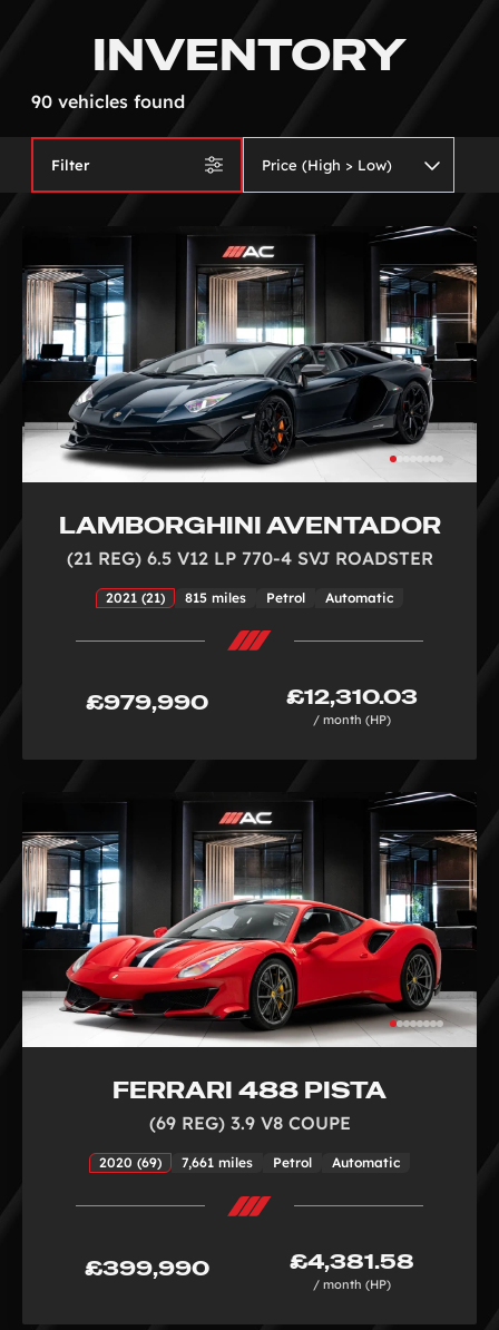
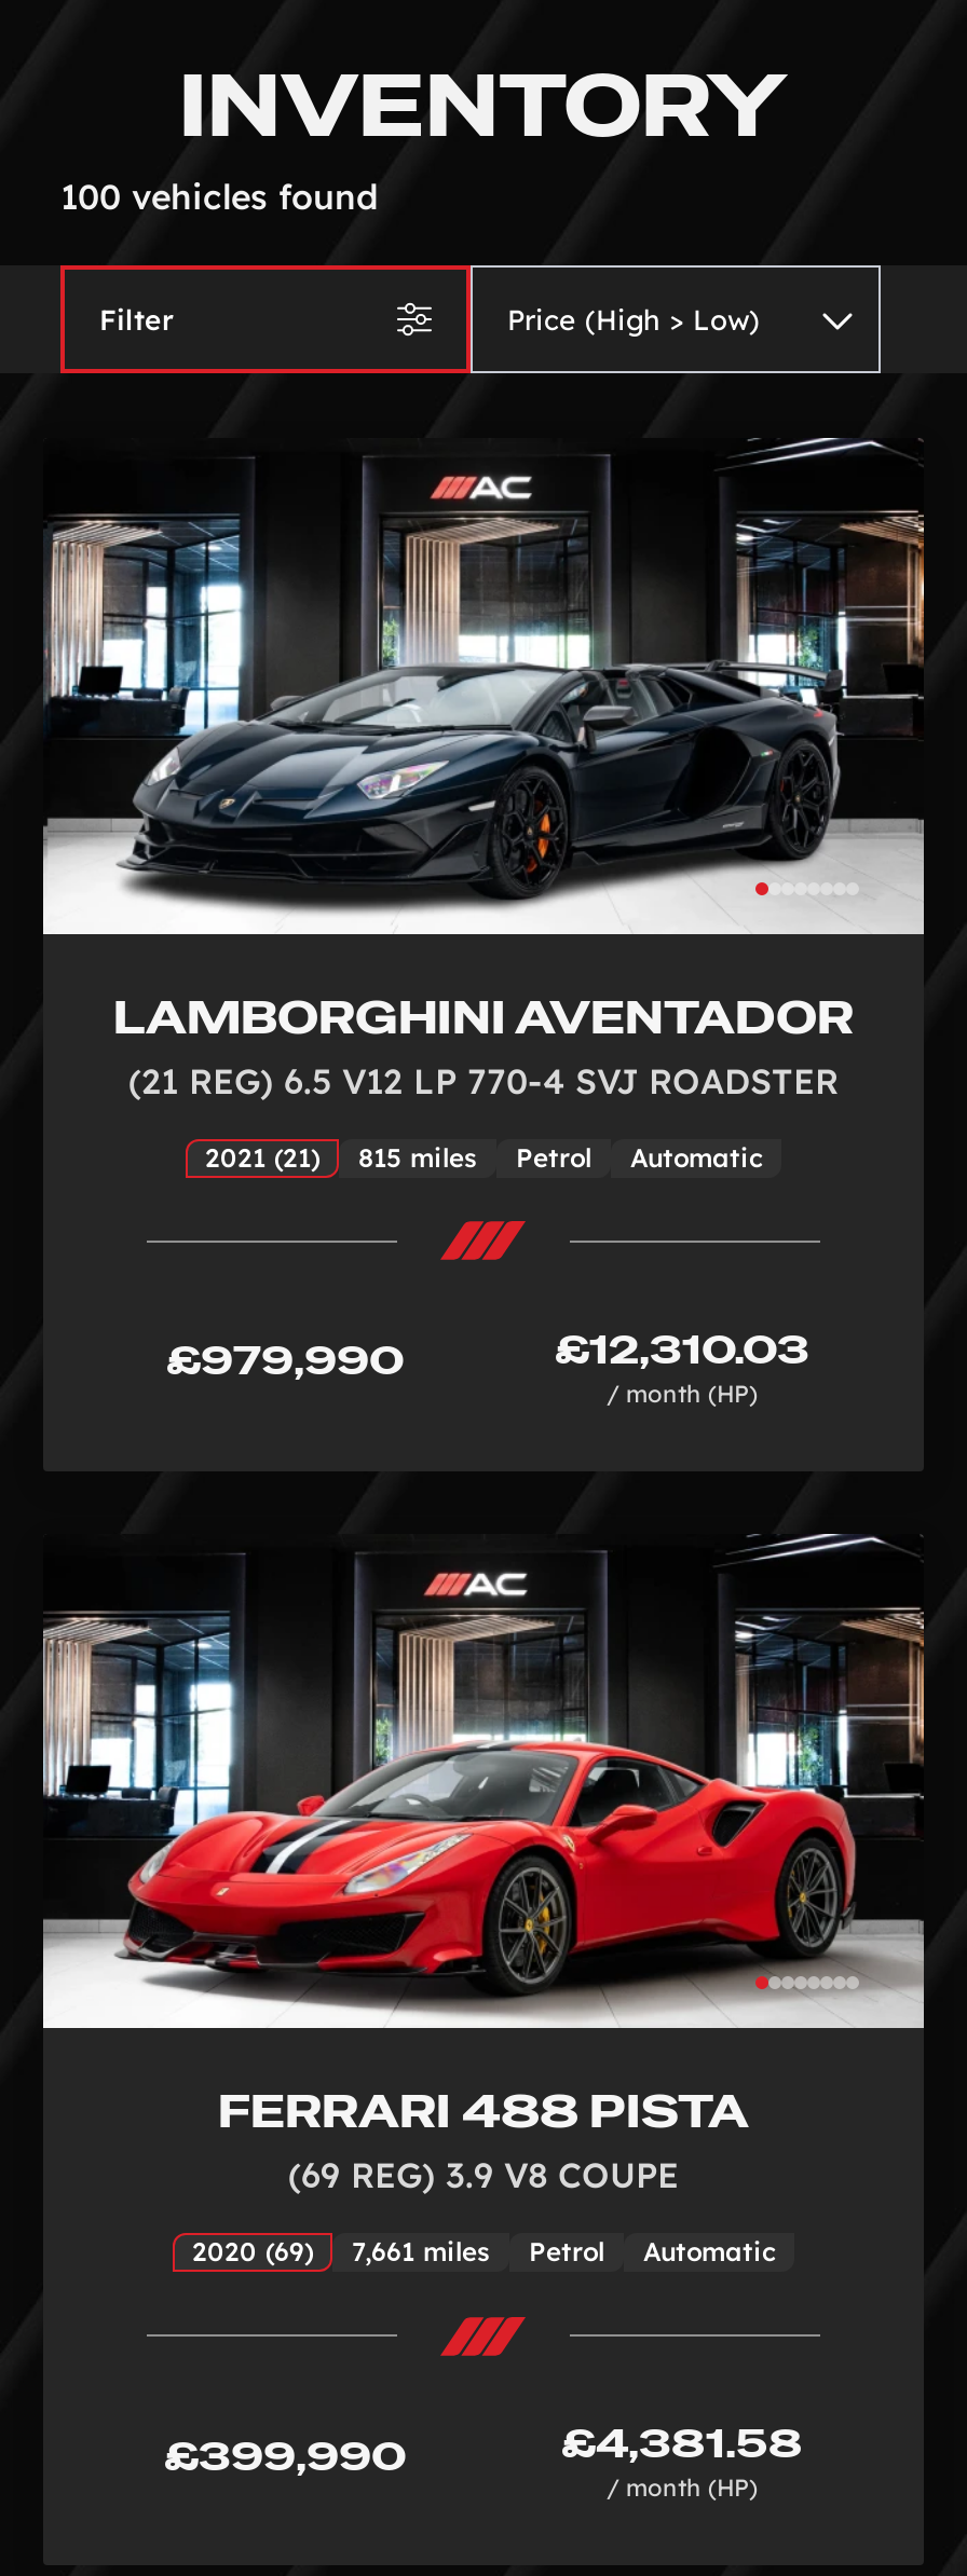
[31,90,185,113] 90 vehicles found -> [60,175,378,218] 100 vehicles found

